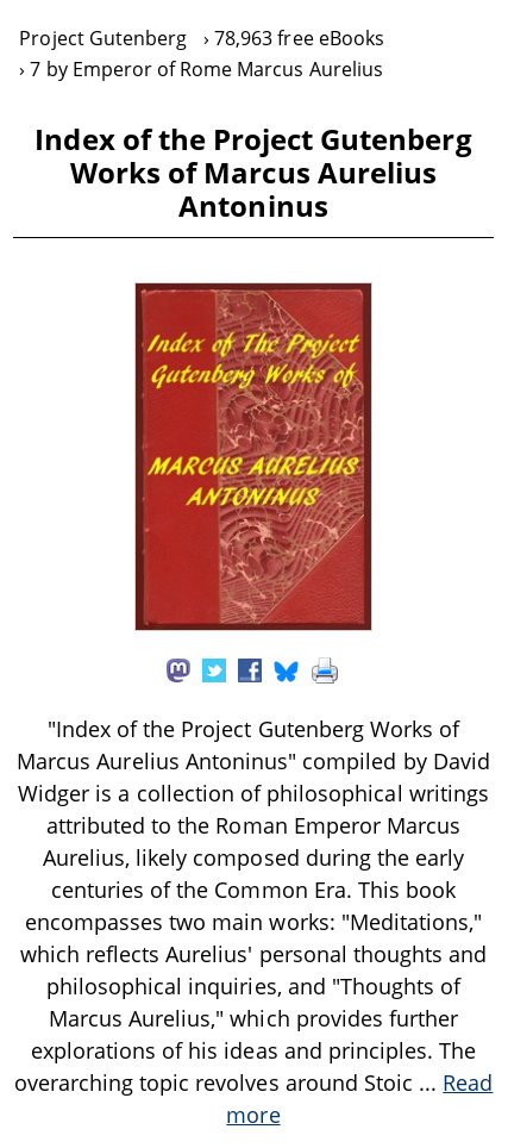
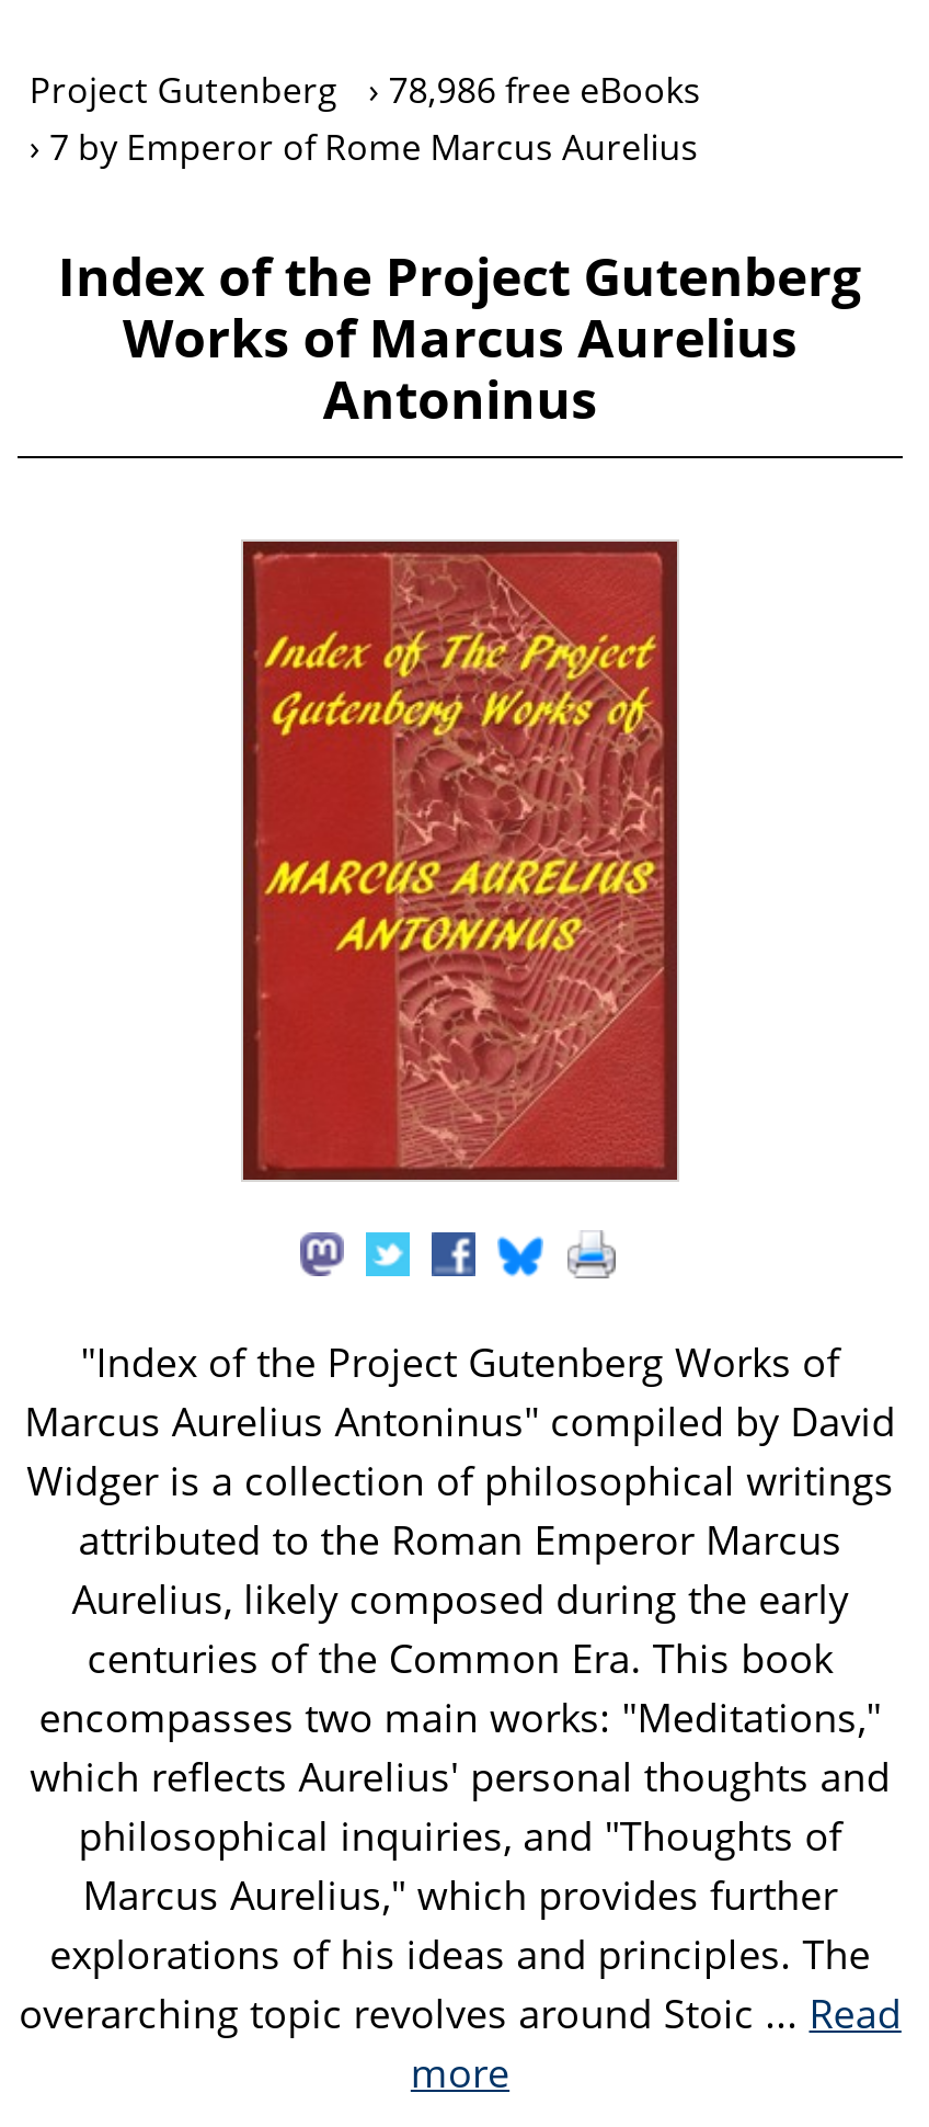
[20,25,384,51] Project Gutenberg 78,963 free eBooks -> [29,66,701,114] Project Gutenberg 78,986 free eBooks

